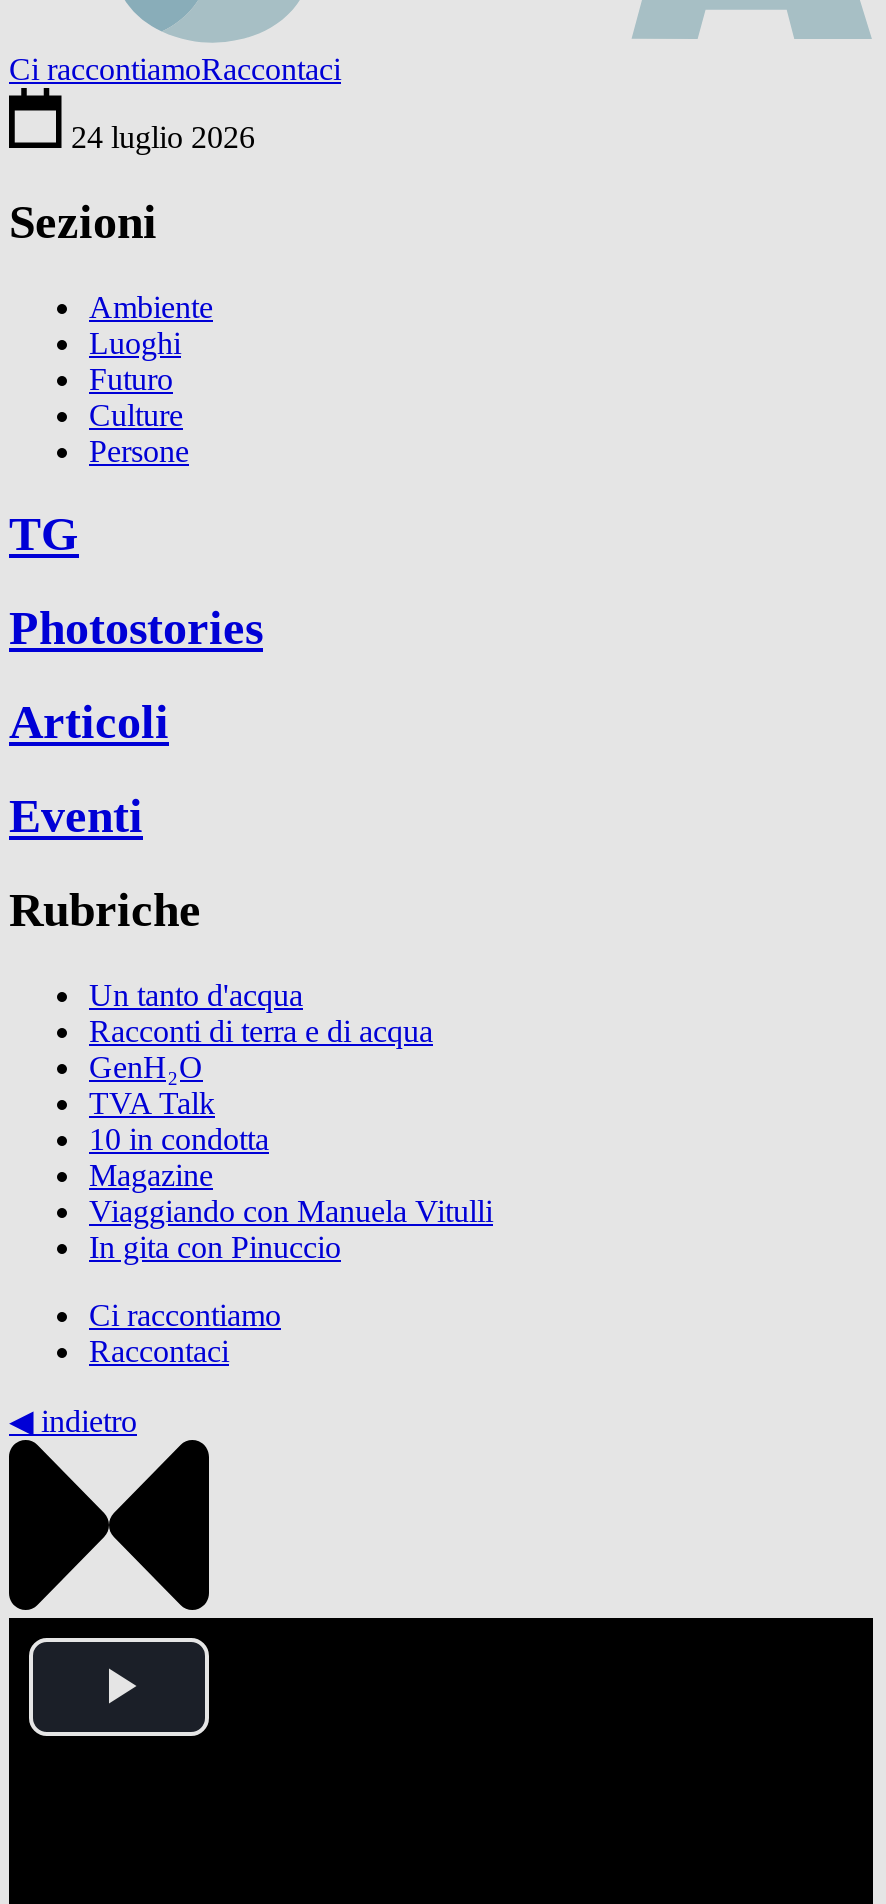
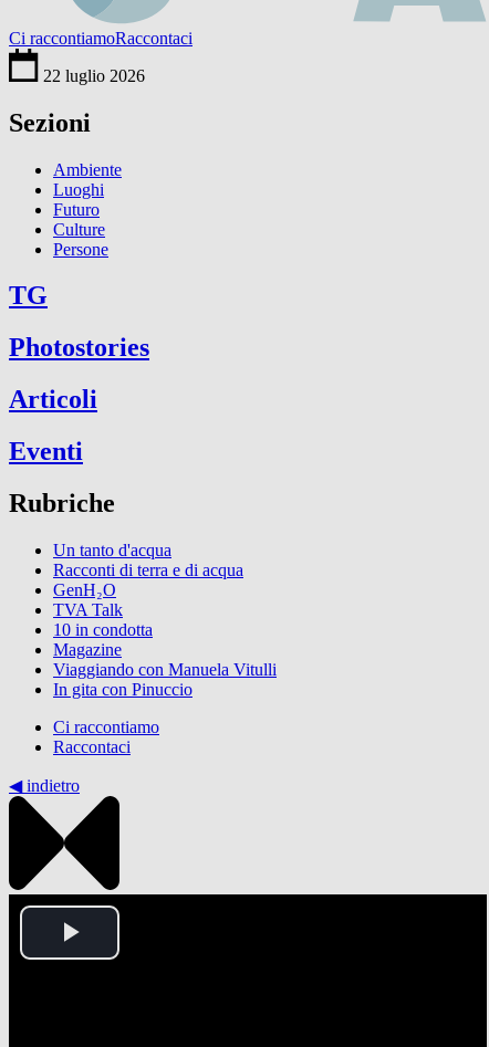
[63,119,255,153] 24 luglio 2026 -> [39,66,145,85] 22 luglio 2026

